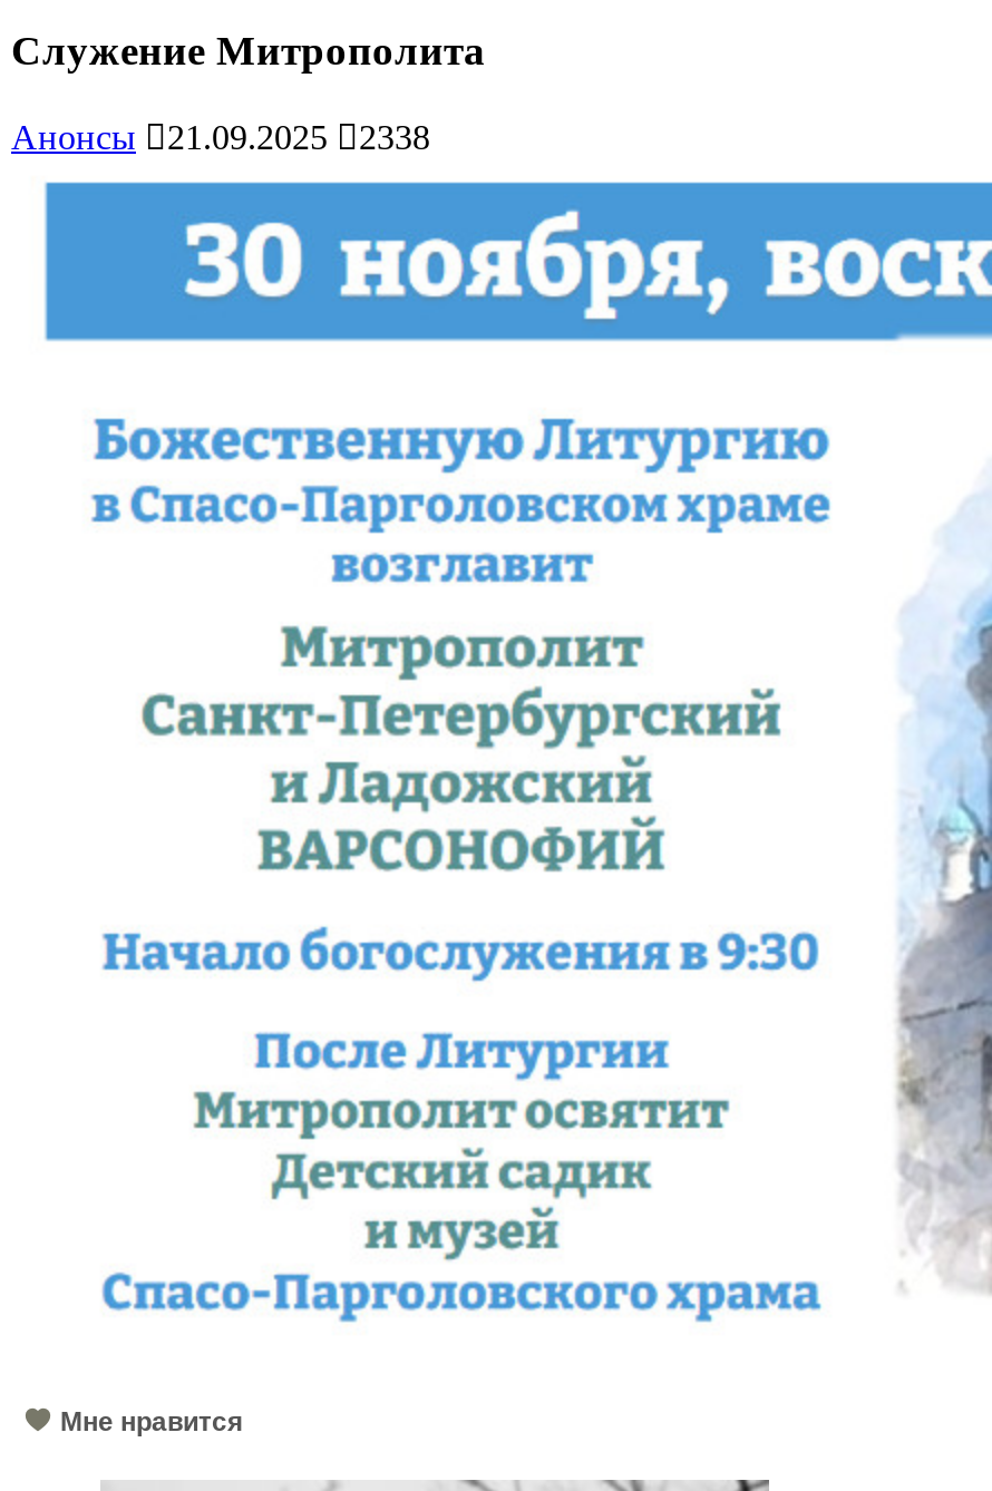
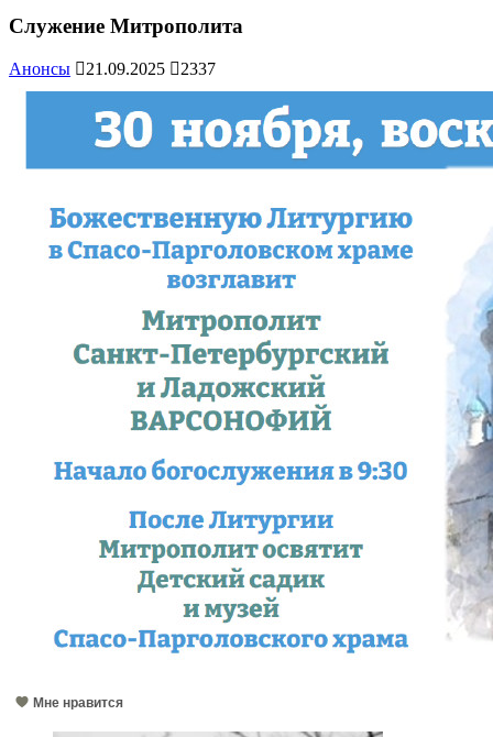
[11,118,430,156] Анонсы 21.09.2025 2338 -> [9,59,216,78] Анонсы 21.09.2025 2337

